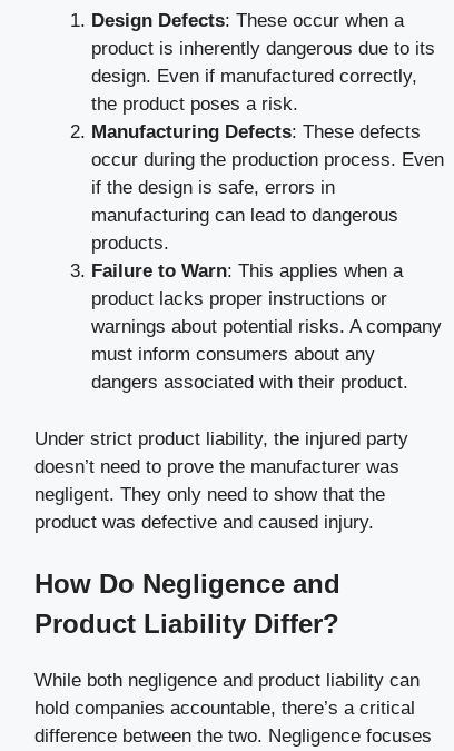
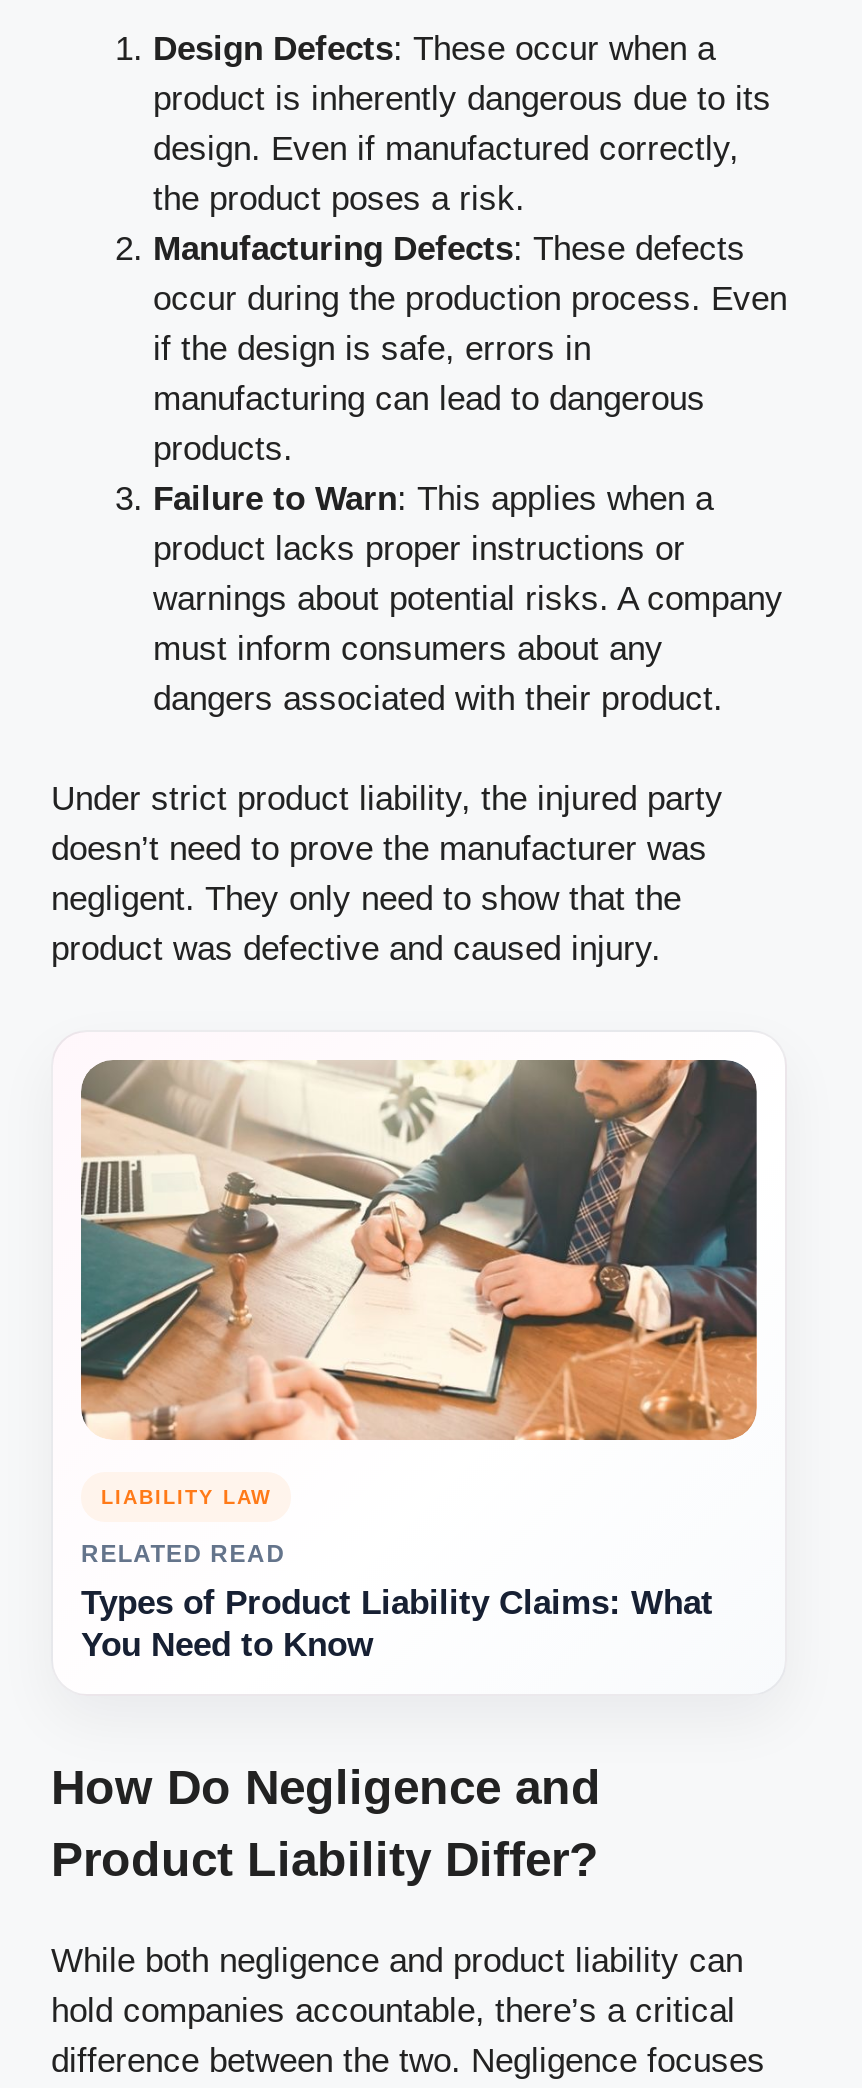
none -> [79,1059,759,1665] [image] | LIABILITY LAW | RELATED READ | Types of Product Liability Claims: What | You Need to Know

